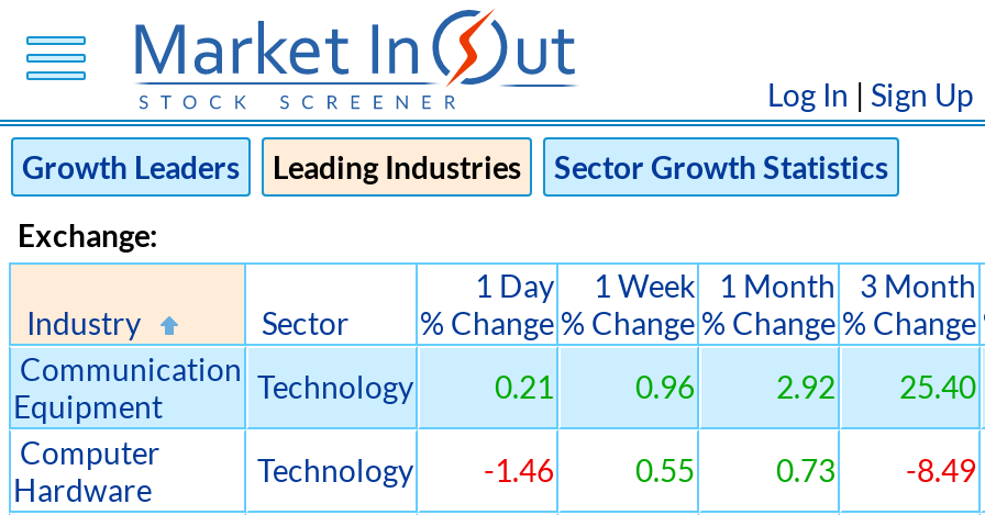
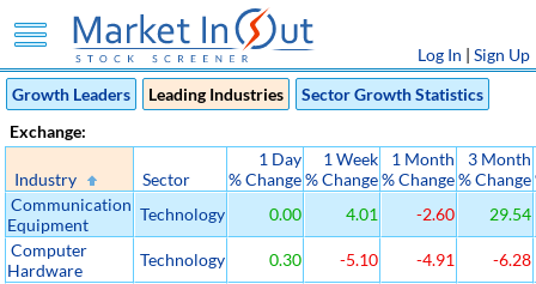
[488,368,554,405] 0.21 -> [266,204,301,224] 0.00
[629,368,695,405] 0.96 -> [342,204,378,224] 4.01
[770,368,835,405] 2.92 -> [413,204,455,224] -2.60
[893,368,976,405] 25.40 -> [486,204,531,224] 29.54
[477,451,554,489] -1.46 -> [266,249,301,270] 0.30
[629,451,695,489] 0.55 -> [336,249,378,270] -5.10
[770,451,835,489] 0.73 -> [413,249,455,270] -4.91
[899,451,976,489] -8.49 -> [489,249,531,270] -6.28

